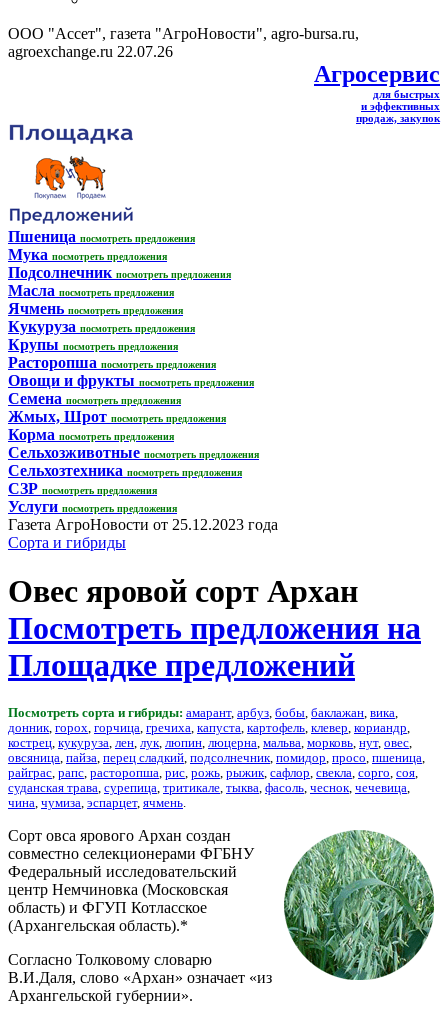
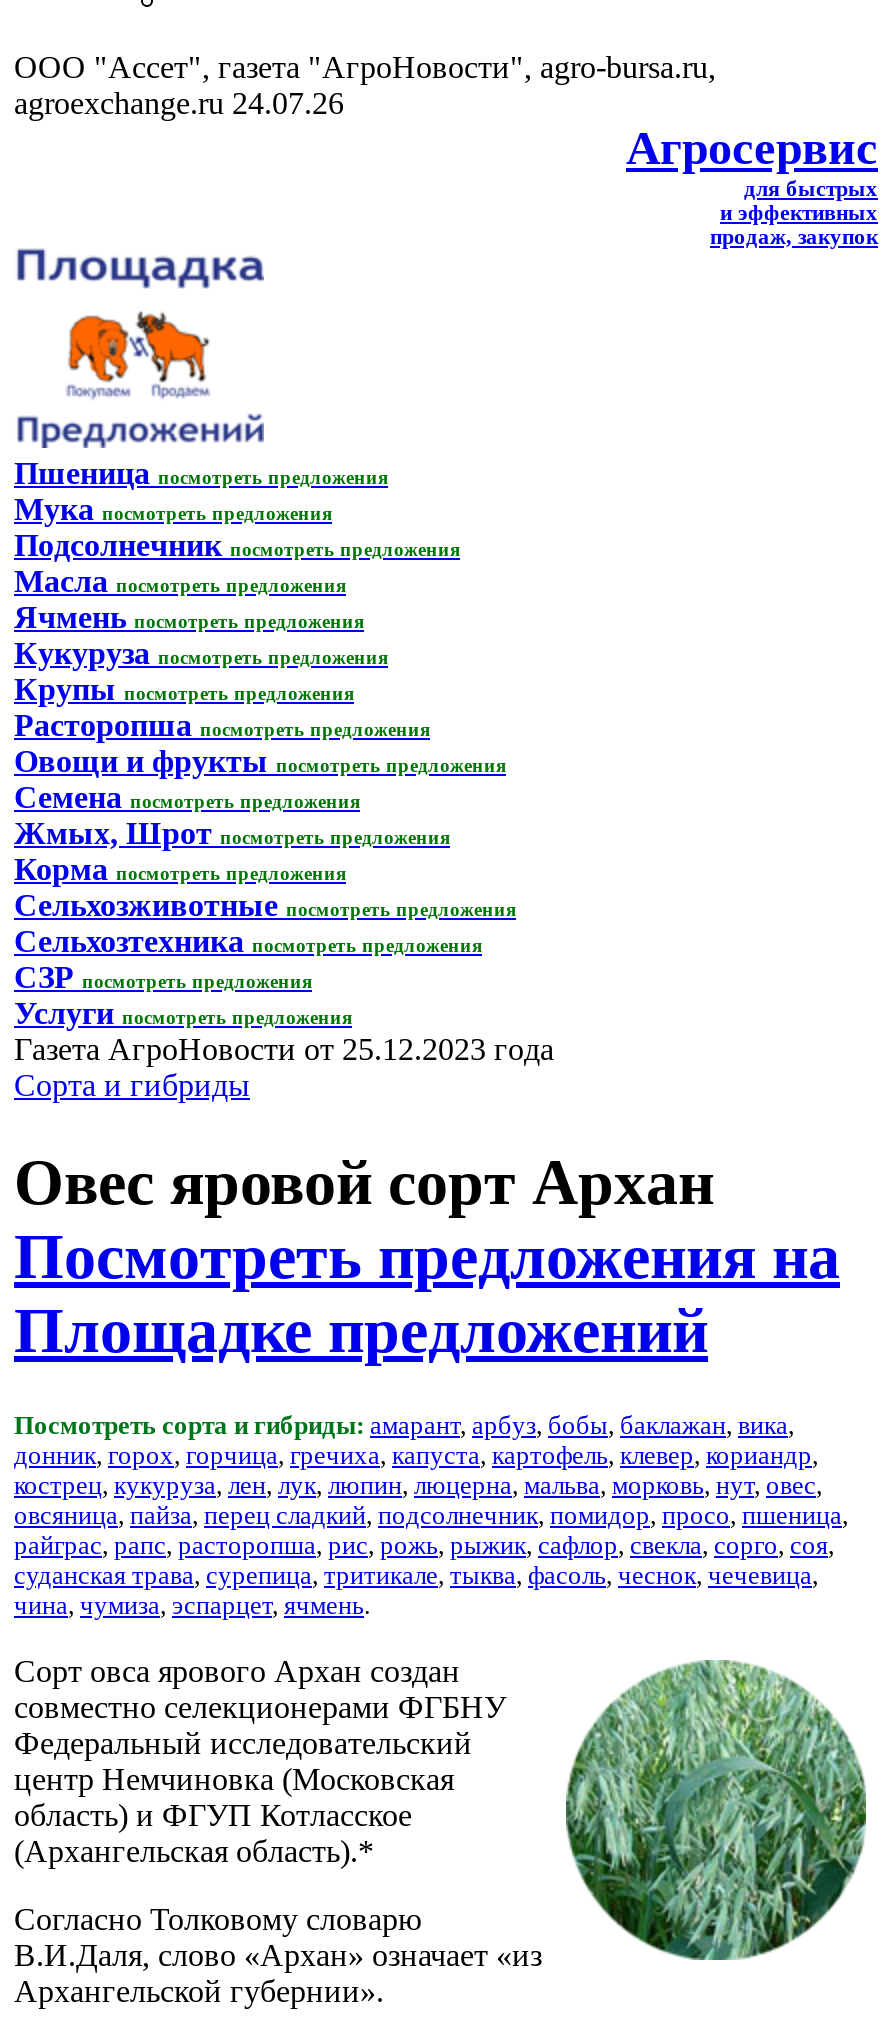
[8,43,173,60] agroexchange.ru 22.07.26 -> [14,86,344,120] agroexchange.ru 24.07.26

